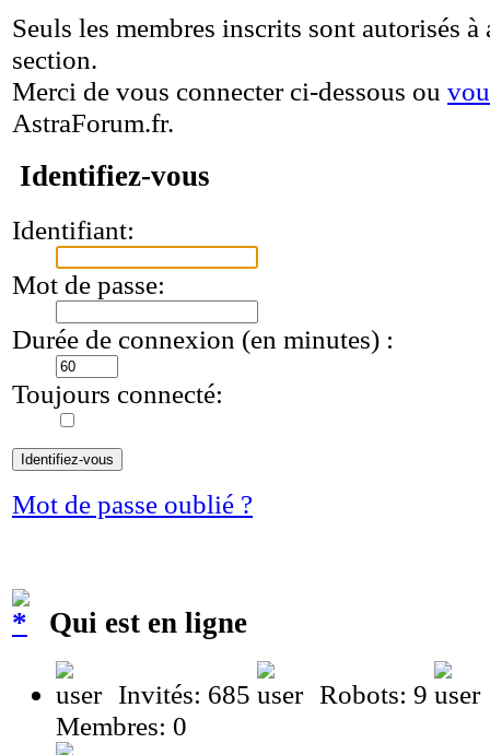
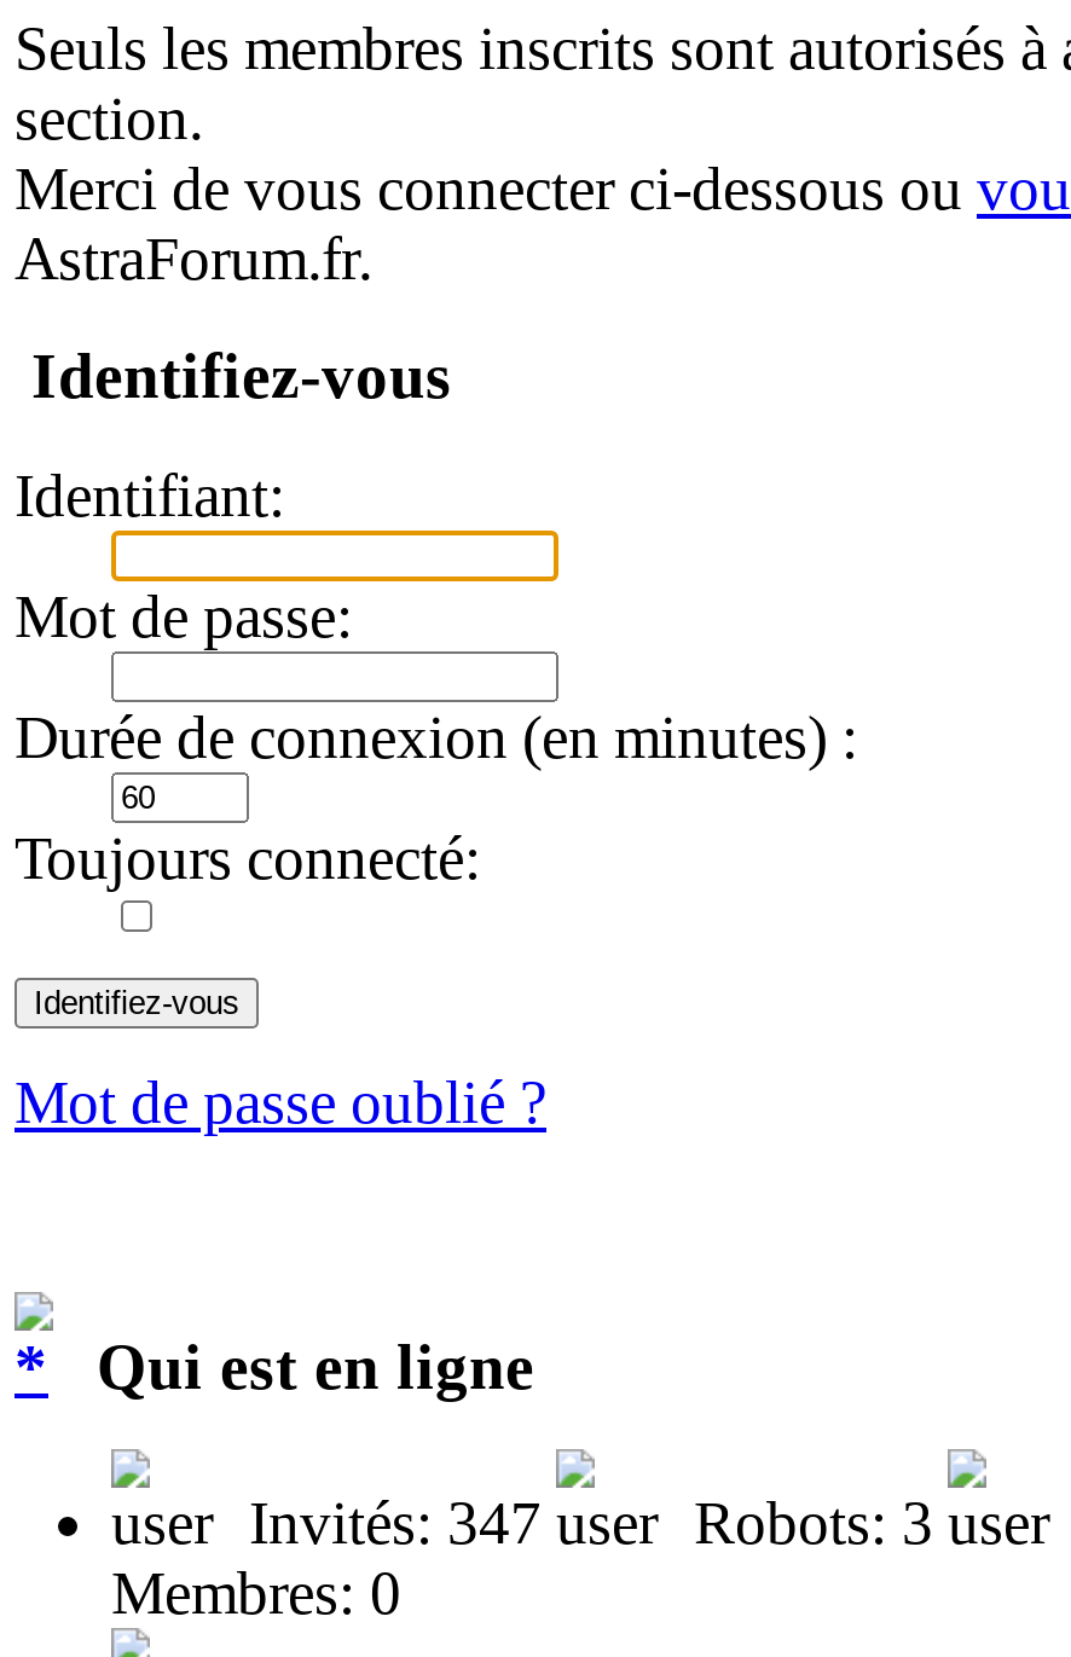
[112,679,257,709] Invités: 685 -> [235,1488,556,1556] Invités: 347
[313,679,434,709] Robots: 9 -> [679,1488,948,1556] Robots: 3

